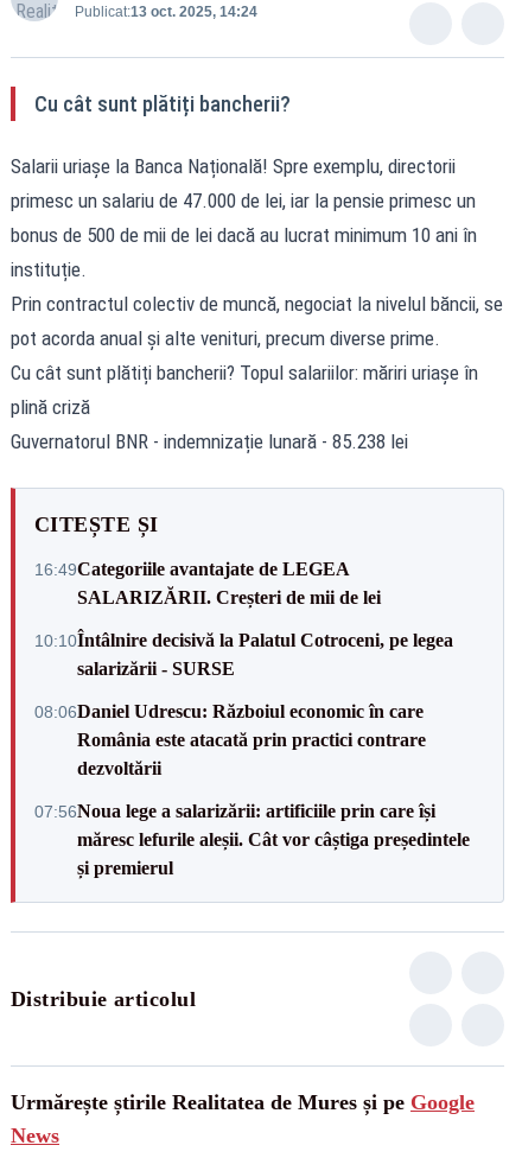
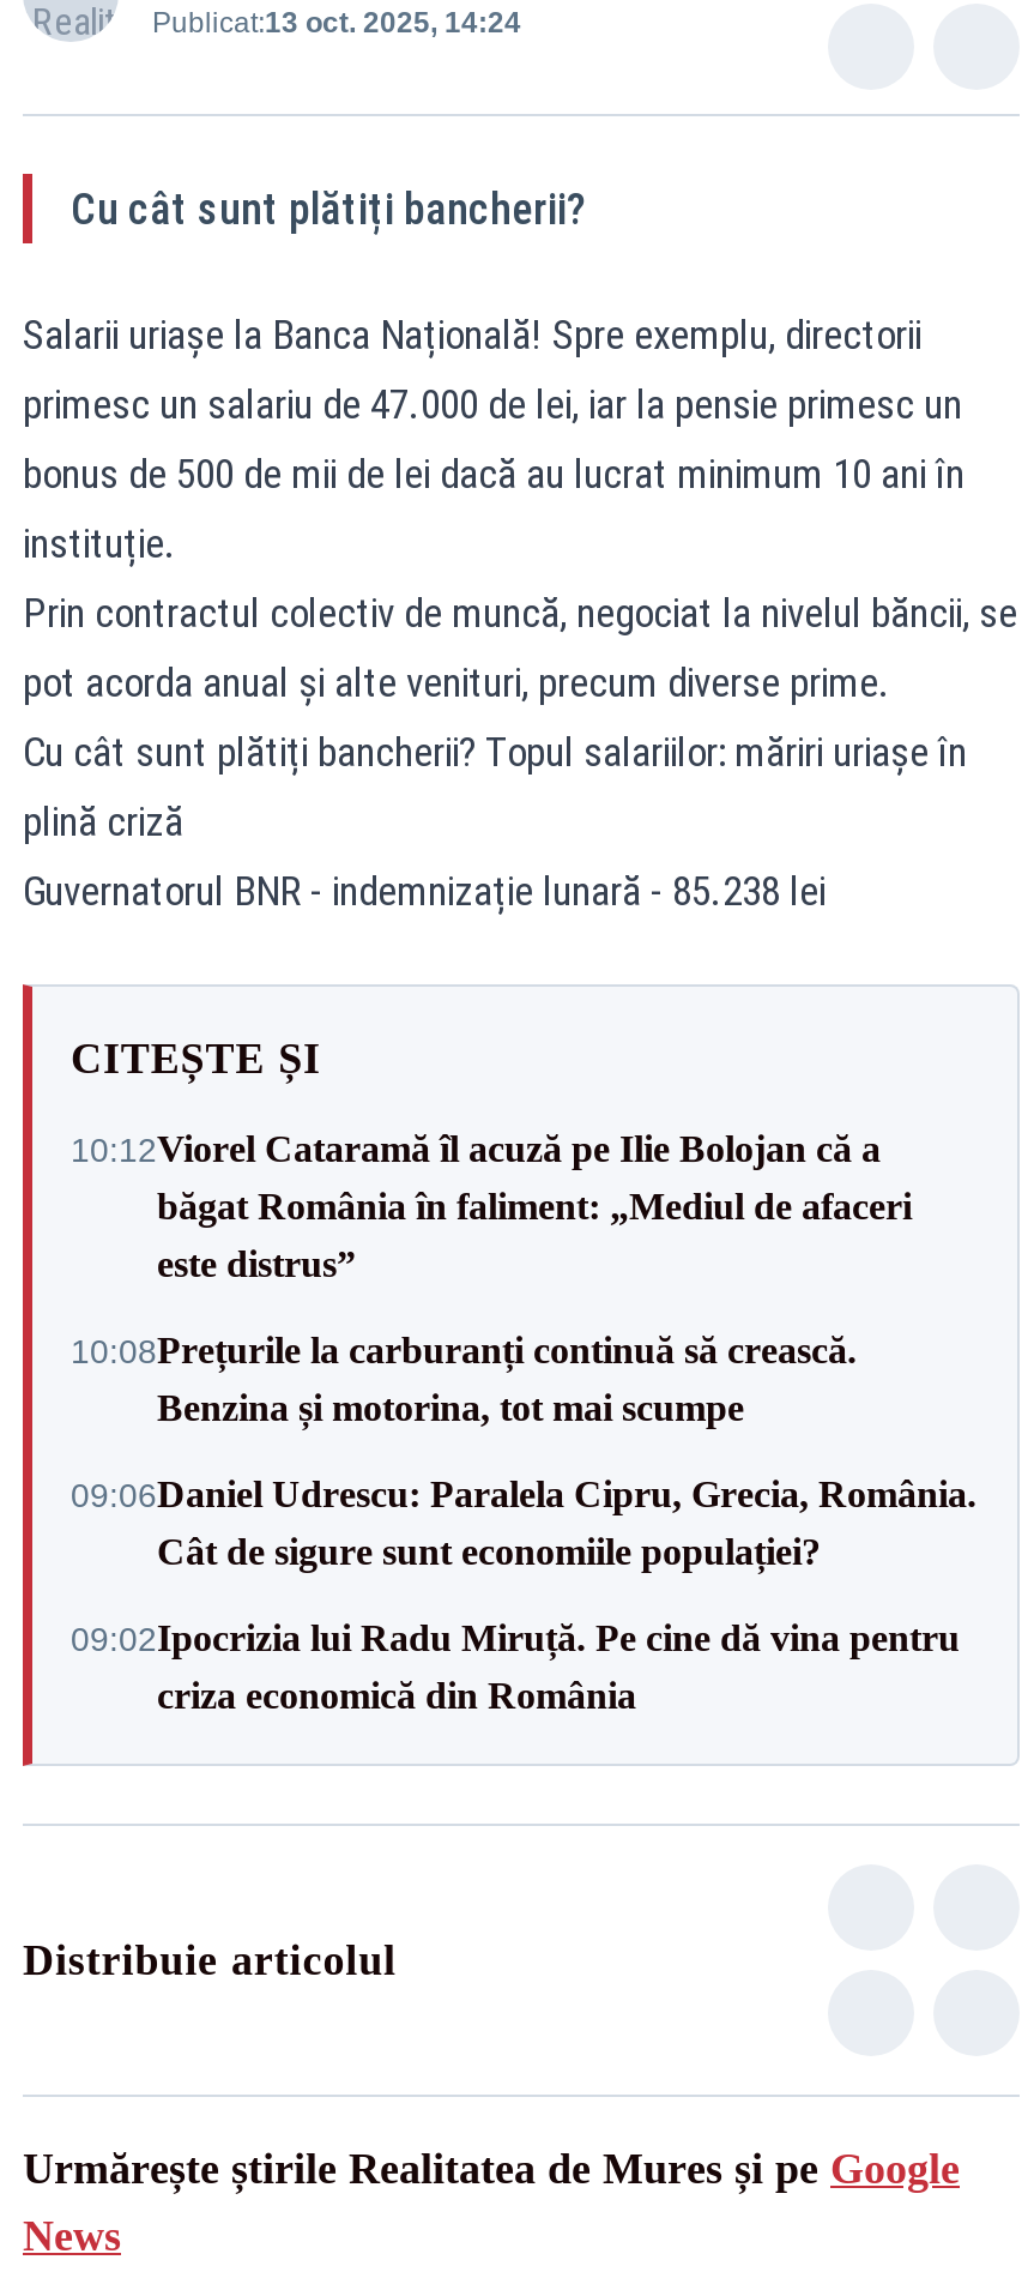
[34,558,381,607] 16:49Categoriile avantajate de LEGEA | SALARIZĂRII. Creșteri de mii de lei -> [71,1128,912,1284] 10:12Viorel Cataramă îl acuză pe Ilie Bolojan că a | băgat România în faliment: „Mediul de afaceri | este distrus”
[34,629,453,678] 10:10Întâlnire decisivă la Palatul Cotroceni, pe legea | salarizării - SURSE -> [71,1330,857,1428] 10:08Prețurile la carburanți continuă să crească. | Benzina și motorina, tot mai scumpe
[34,701,426,778] 08:06Daniel Udrescu: Războiul economic în care | România este atacată prin practici contrare | dezvoltării -> [71,1474,976,1572] 09:06Daniel Udrescu: Paralela Cipru, Grecia, România. | Cât de sigure sunt economiile populației?
[34,800,470,877] 07:56Noua lege a salarizării: artificiile prin care își | măresc lefurile aleșii. Cât vor câștiga președintele | și premierul -> [71,1617,960,1716] 09:02Ipocrizia lui Radu Miruță. Pe cine dă vina pentru | criza economică din România

